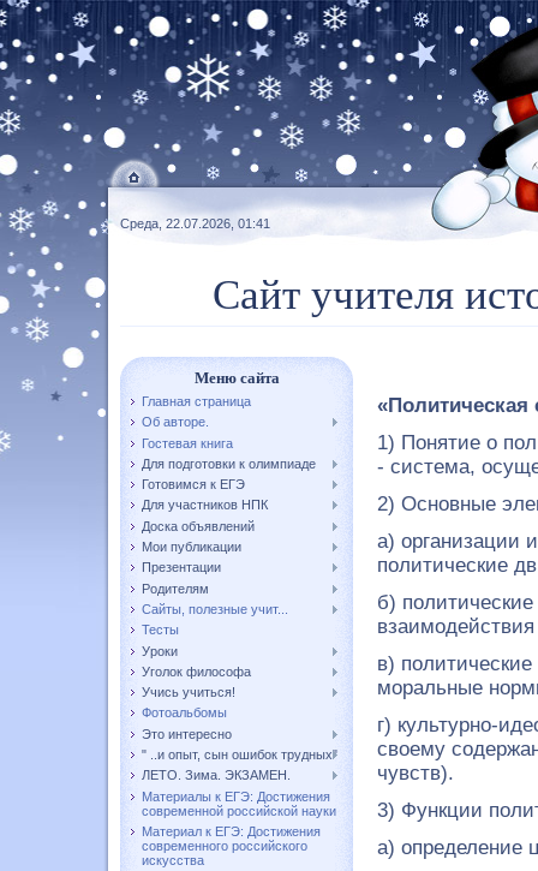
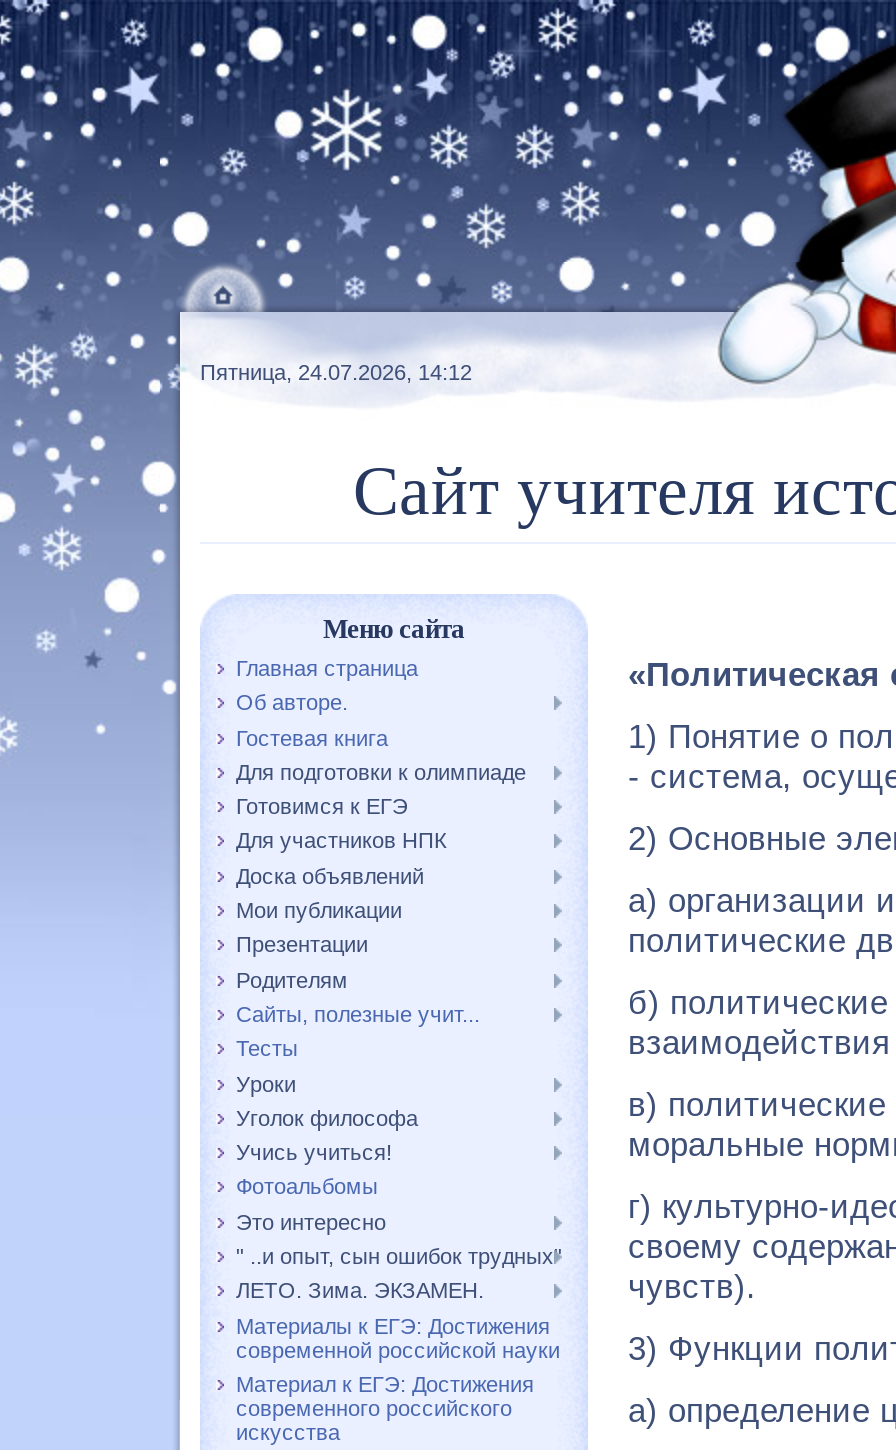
[120,216,270,231] Среда, 22.07.2026, 01:41 -> [200,360,472,384] Пятница, 24.07.2026, 14:12

